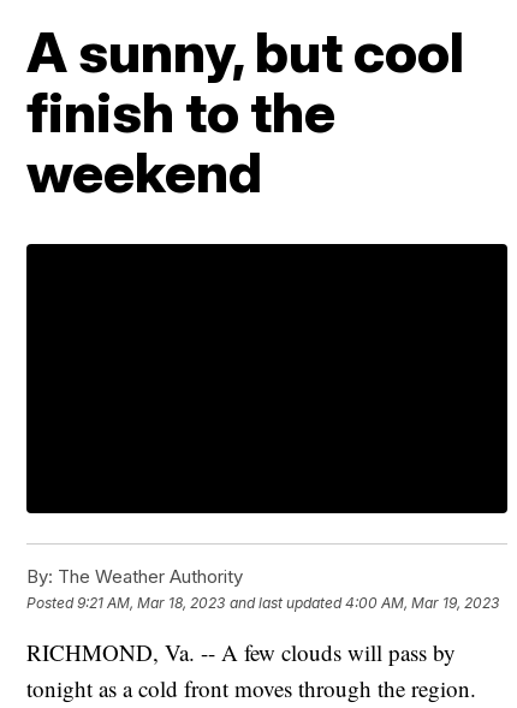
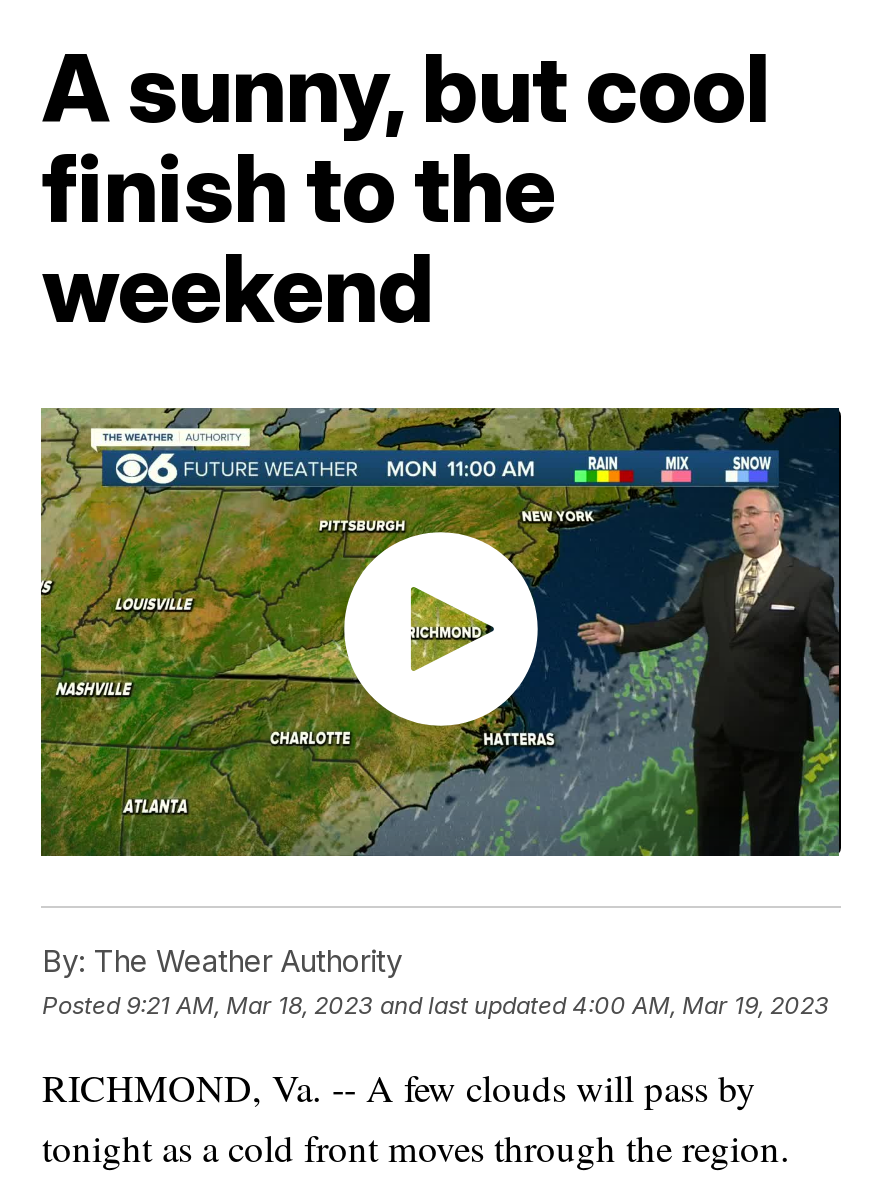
none -> [39,406,841,858] [image]

